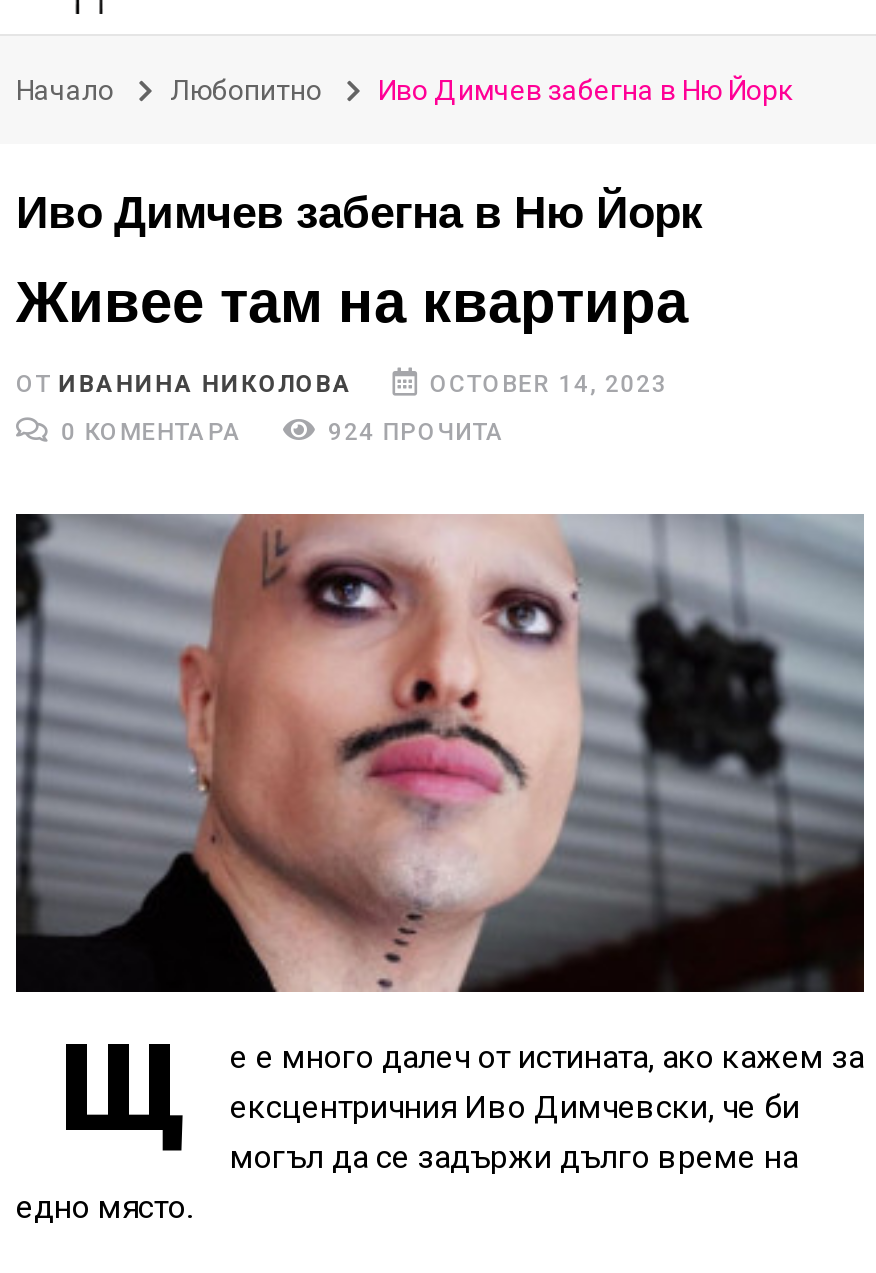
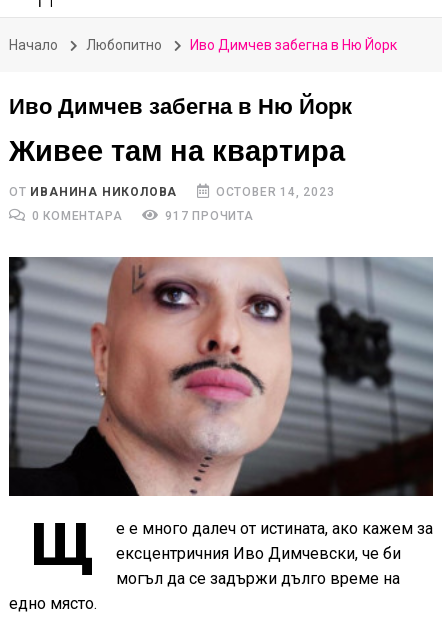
[320,418,506,446] 924 ПРОЧИТА -> [161,209,254,223] 917 ПРОЧИТА

